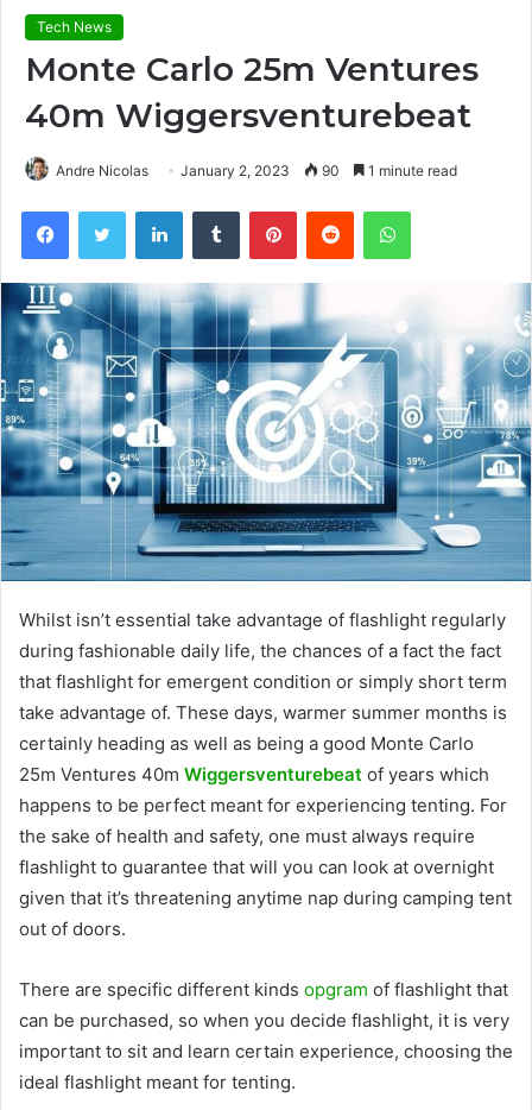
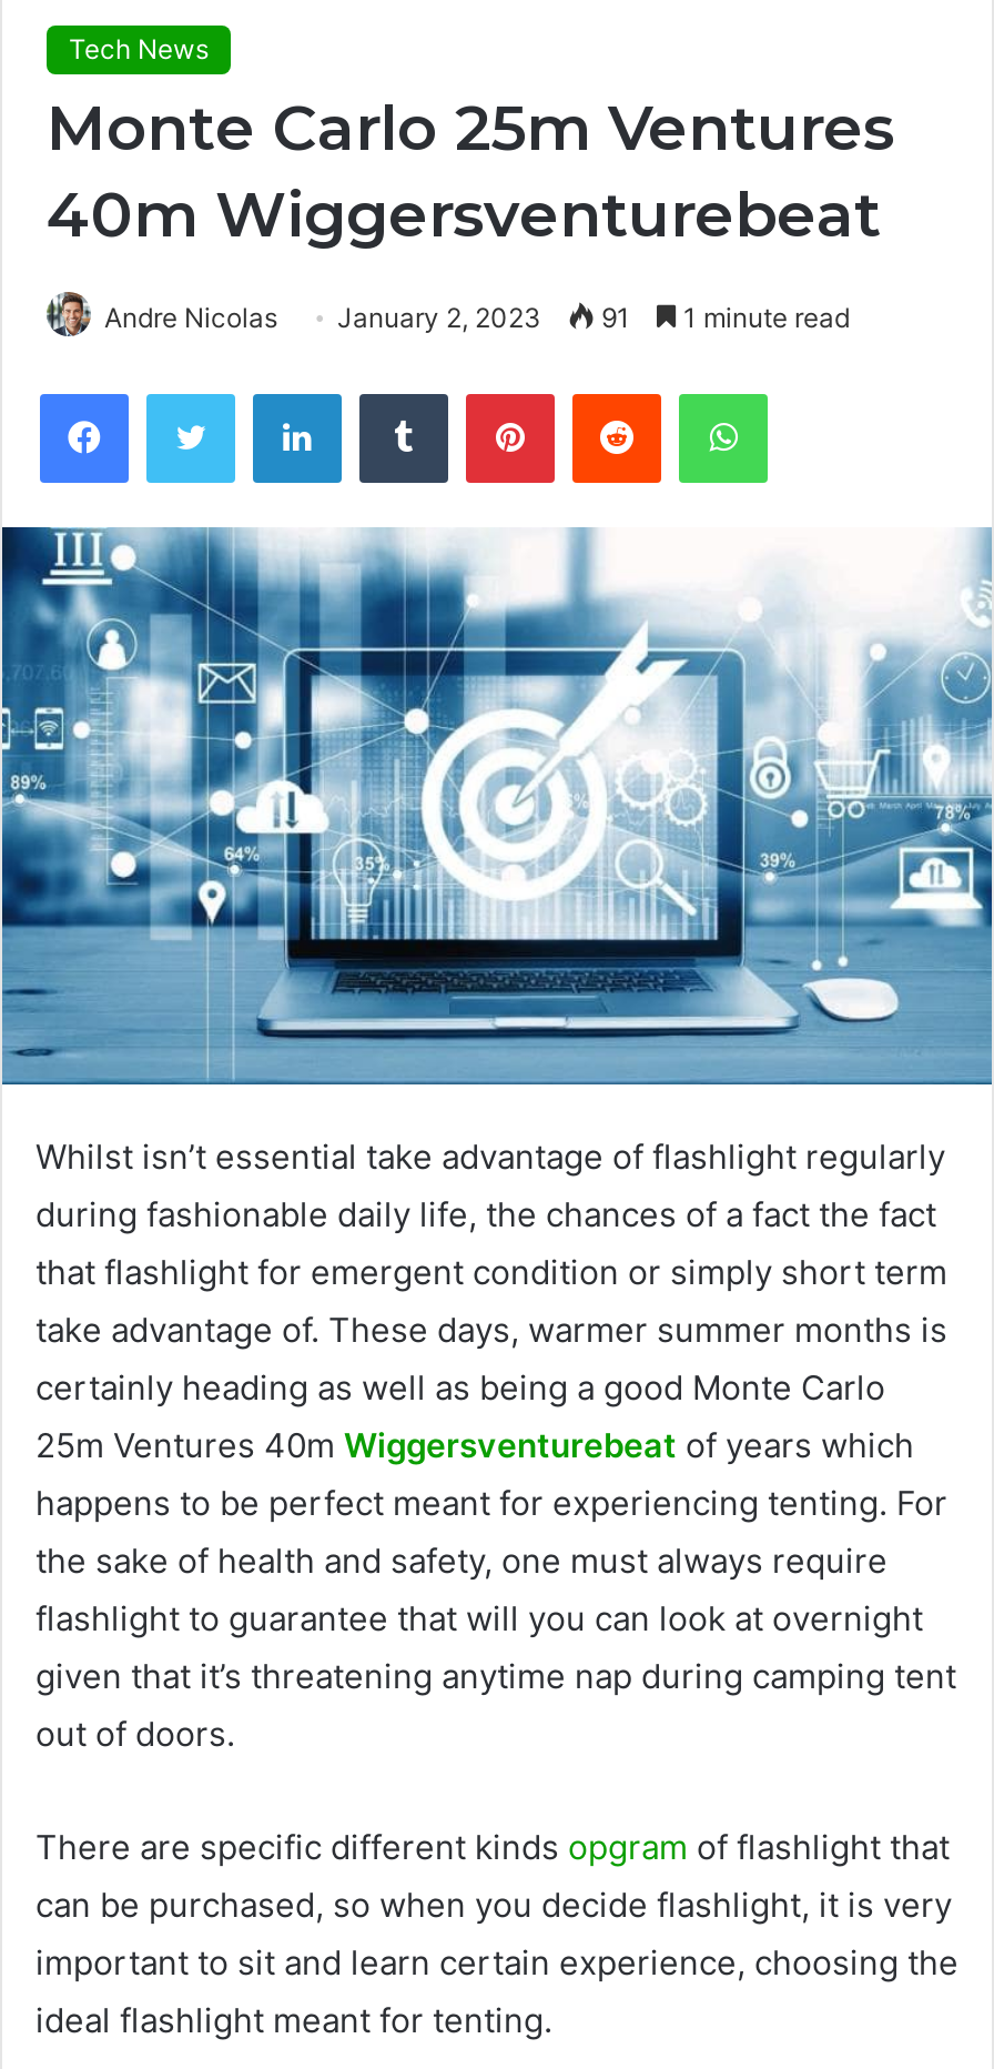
[56,162,457,179] Andre Nicolas January 2, 2023 90 1 minute read -> [104,301,850,334] Andre Nicolas January 2, 2023 91 1 minute read

